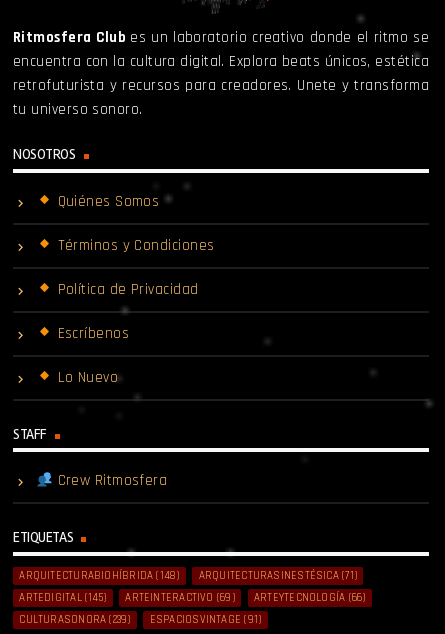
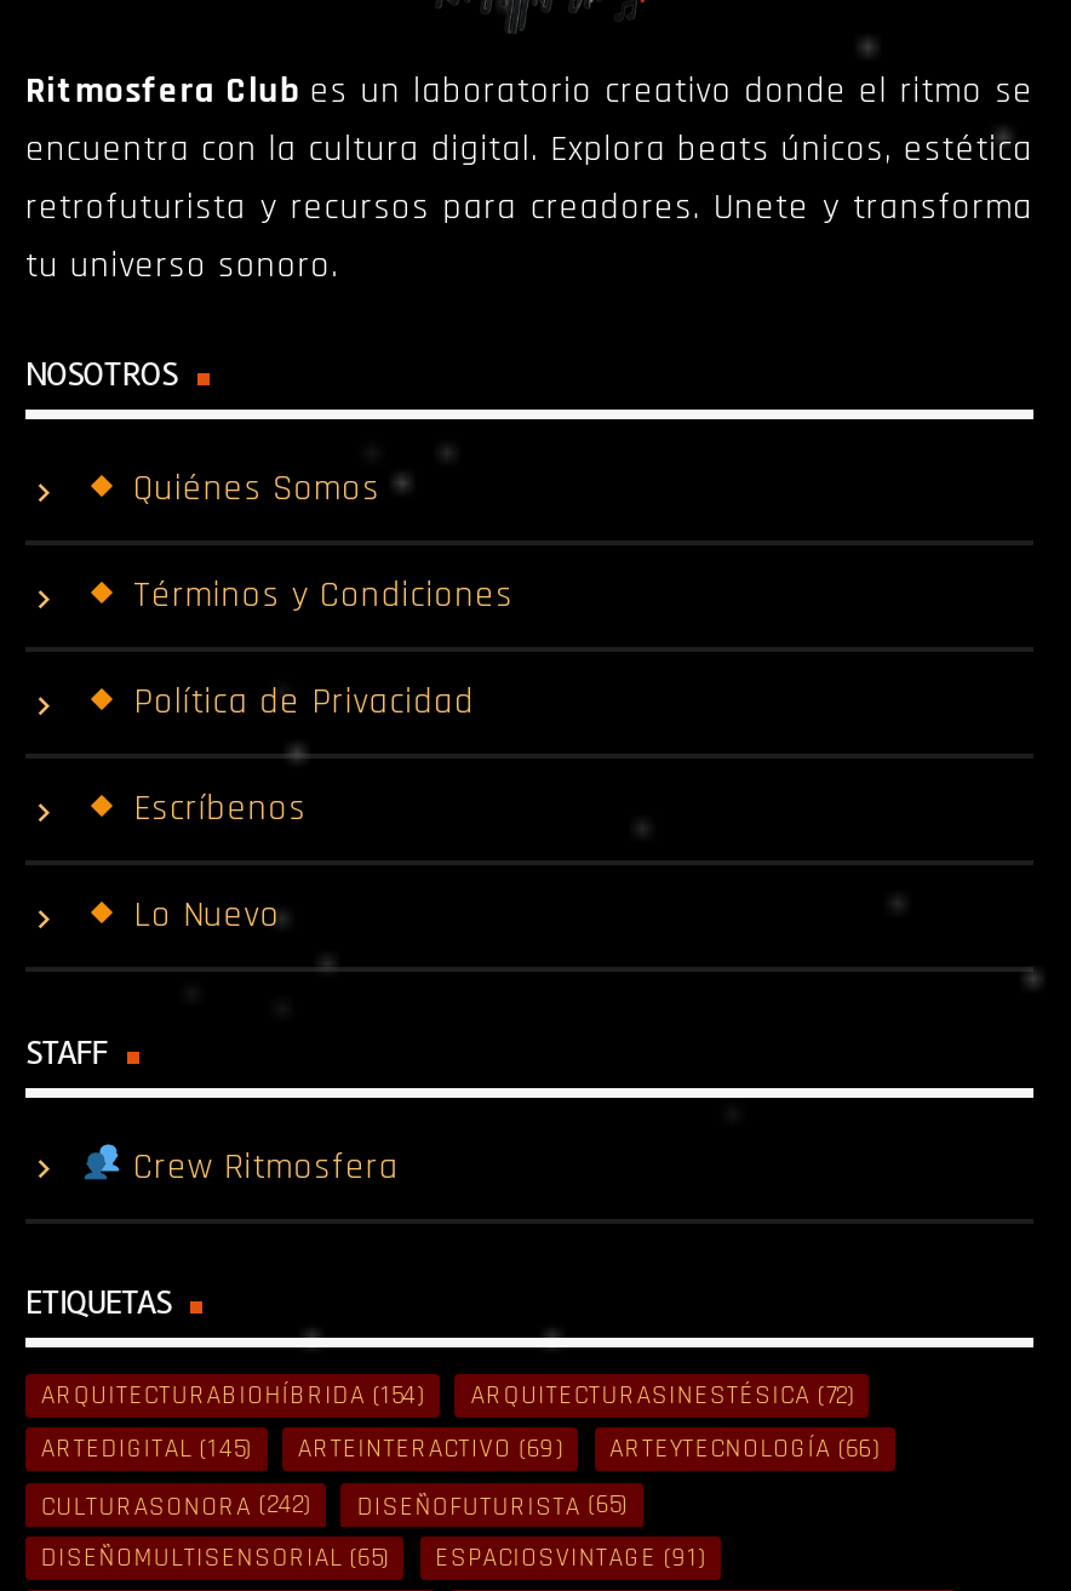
[19,569,180,583] ARQUITECTURABIOHÍBRIDA (148) -> [41,1379,424,1413] ARQUITECTURABIOHÍBRIDA (154)
[199,569,357,583] ARQUITECTURASINESTÉSICA (71) -> [471,1379,854,1413] ARQUITECTURASINESTÉSICA (72)
[19,613,131,627] CULTURASONORA (239) -> [41,1487,627,1574] CULTURASONORA (242) | DISEÑOFUTURISTA (65) | DISEÑOMULTISENSORIAL (65)

